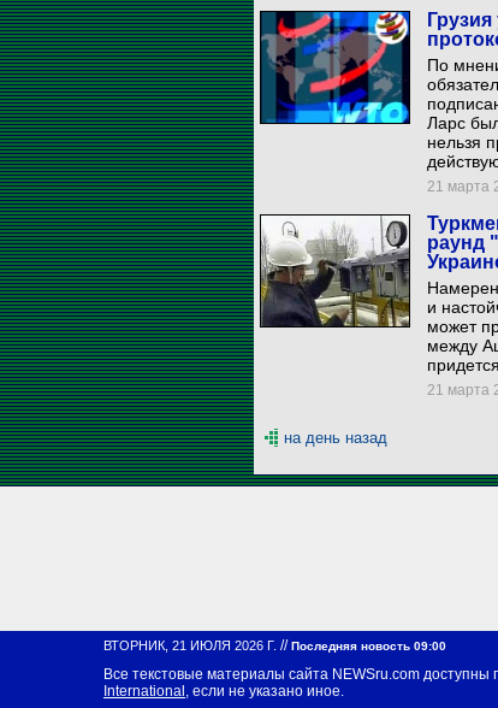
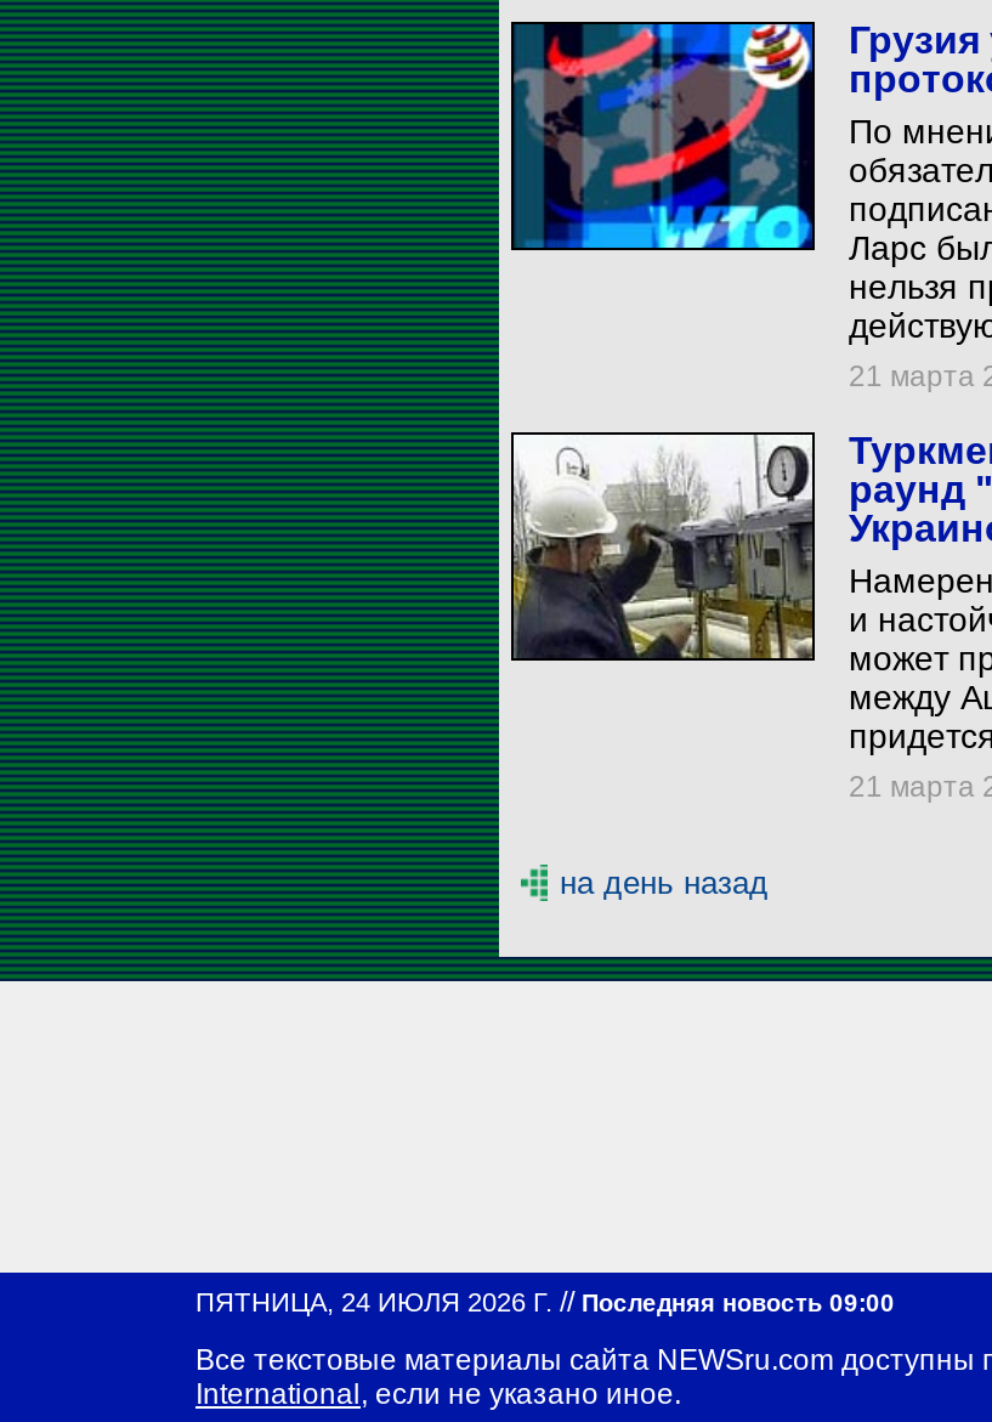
[103,637,446,654] ВТОРНИК, 21 ИЮЛЯ 2026 Г. // Последняя новость 09:00 -> [195,1285,895,1319] ПЯТНИЦА, 24 ИЮЛЯ 2026 Г. // Последняя новость 09:00

